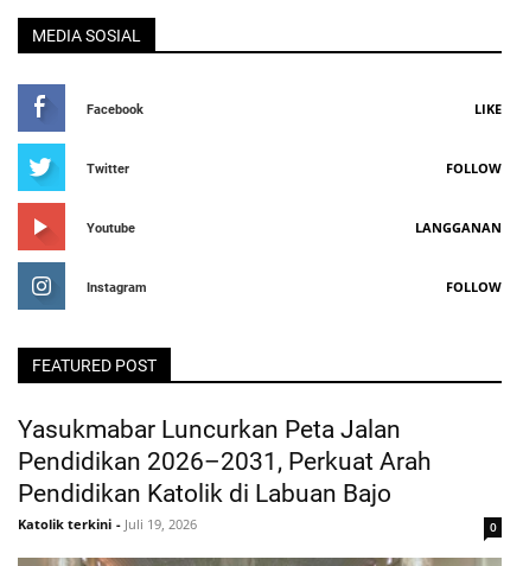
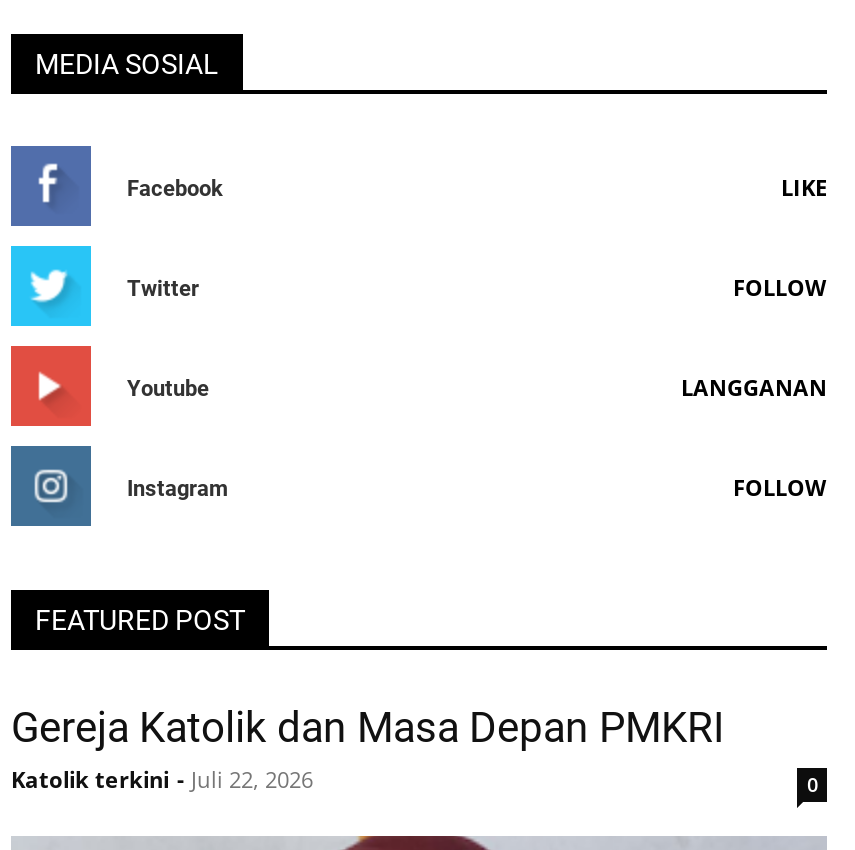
[18,415,432,533] Yasukmabar Luncurkan Peta Jalan | Pendidikan 2026–2031, Perkuat Arah | Pendidikan Katolik di Labuan Bajo | Katolik terkini - Juli 19, 2026 -> [11,704,725,794] Gereja Katolik dan Masa Depan PMKRI | Katolik terkini - Juli 22, 2026

